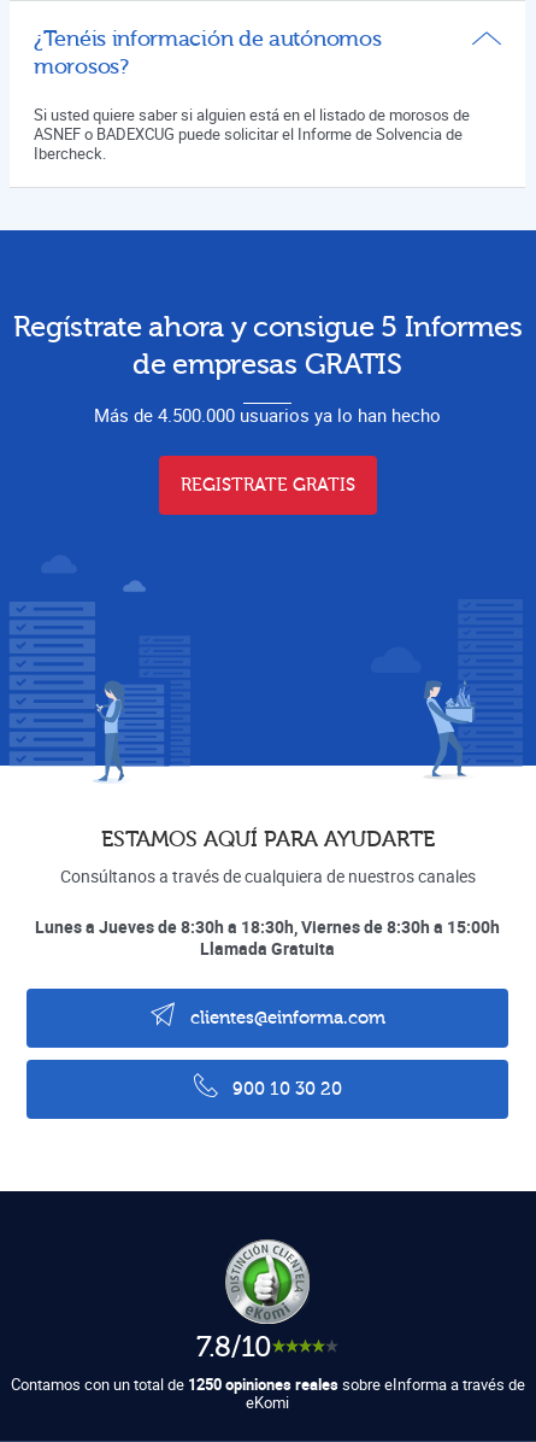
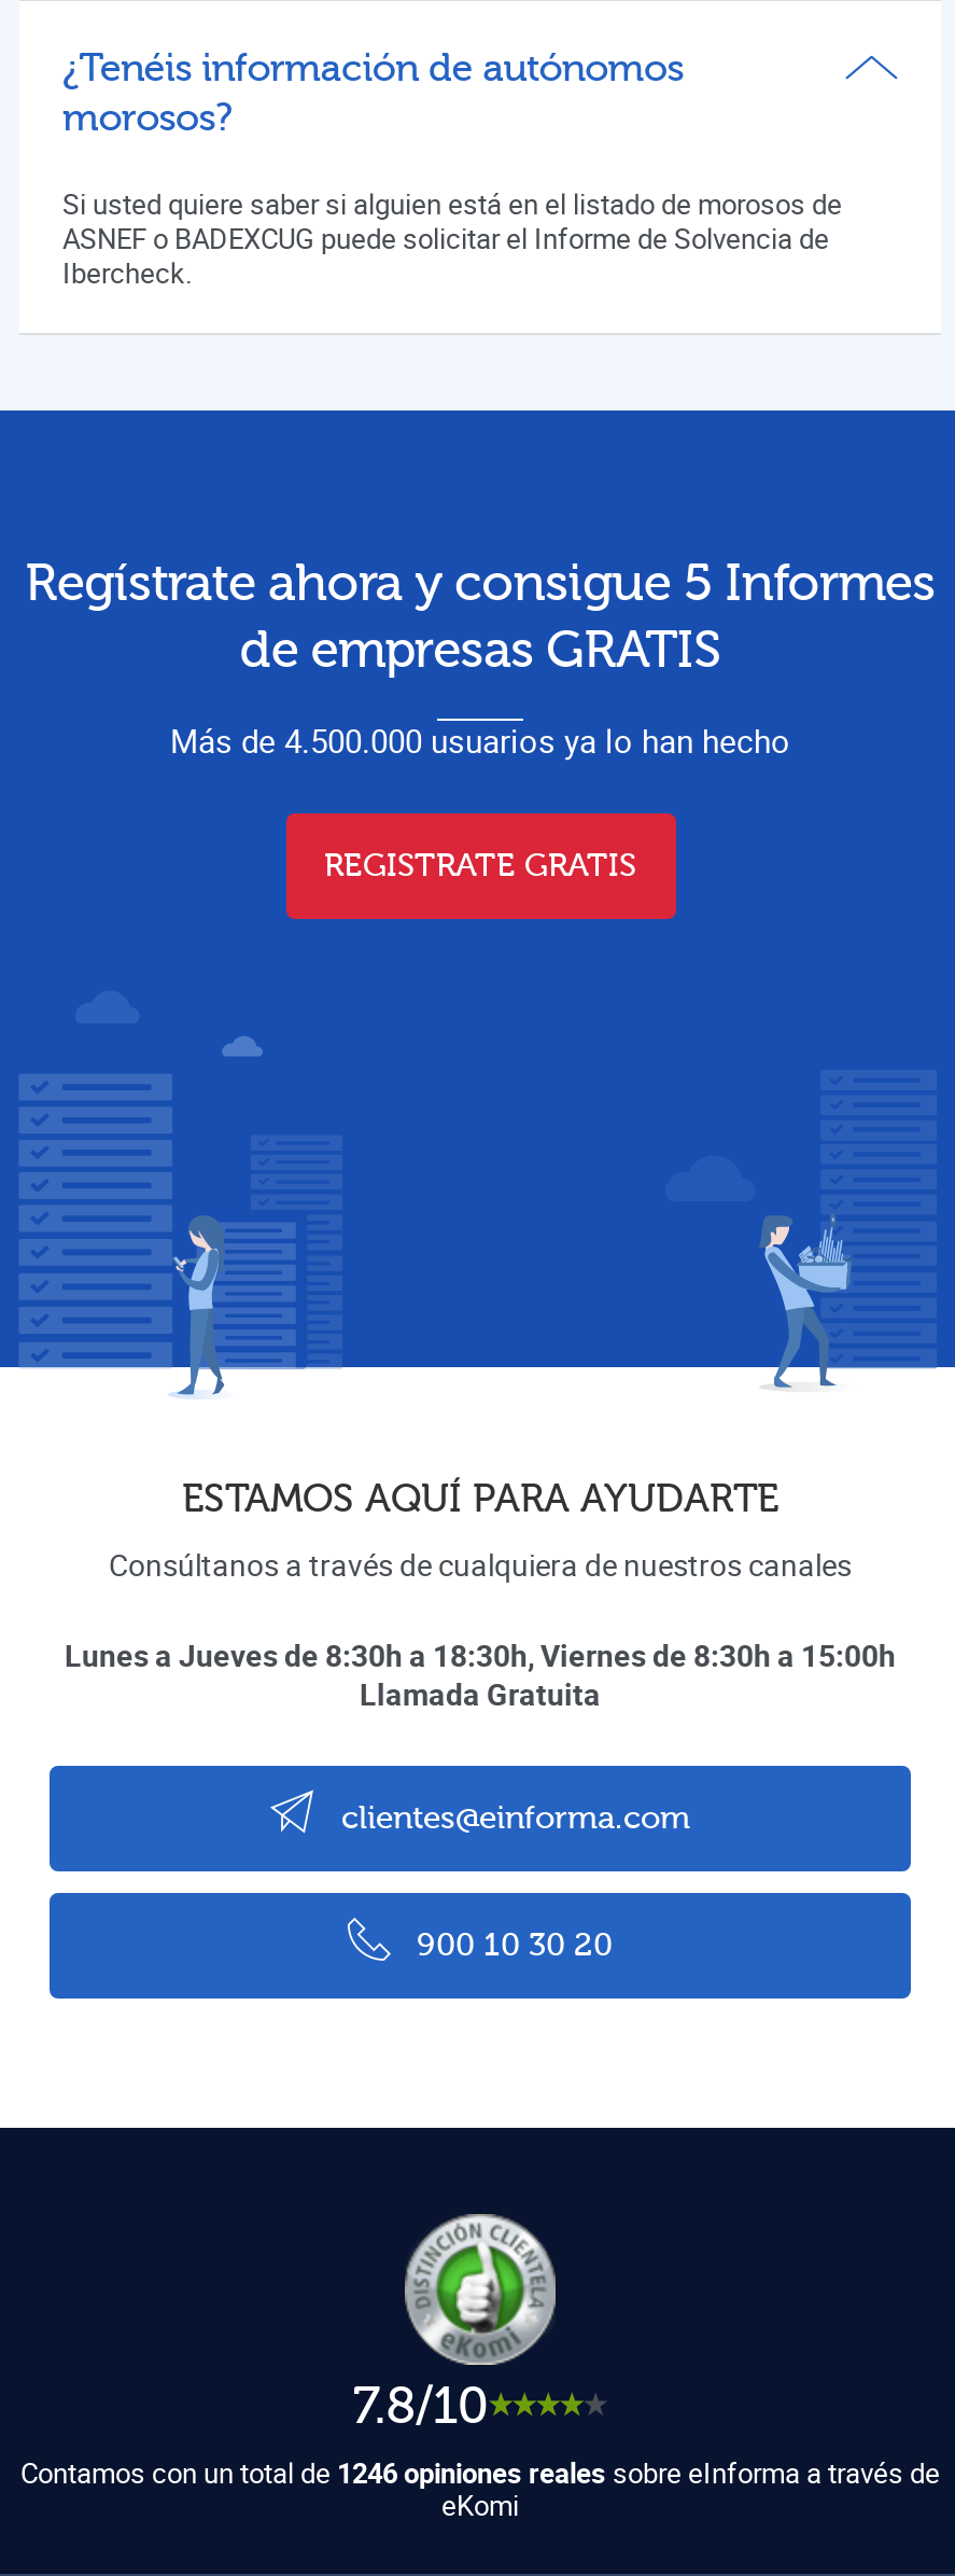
[10,1373,525,1394] Contamos con un total de 1250 opiniones reales sobre eInforma a través de -> [20,2452,940,2491] Contamos con un total de 1246 opiniones reales sobre eInforma a través de

